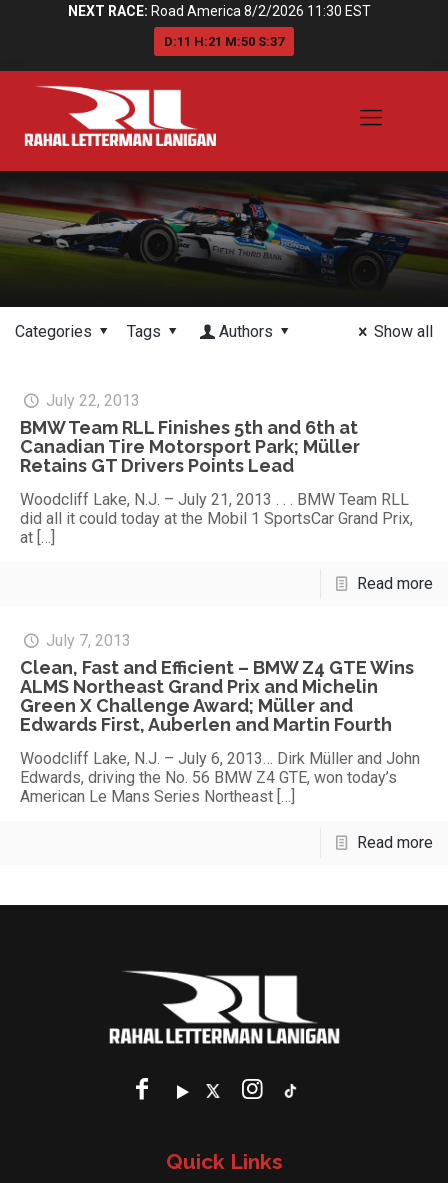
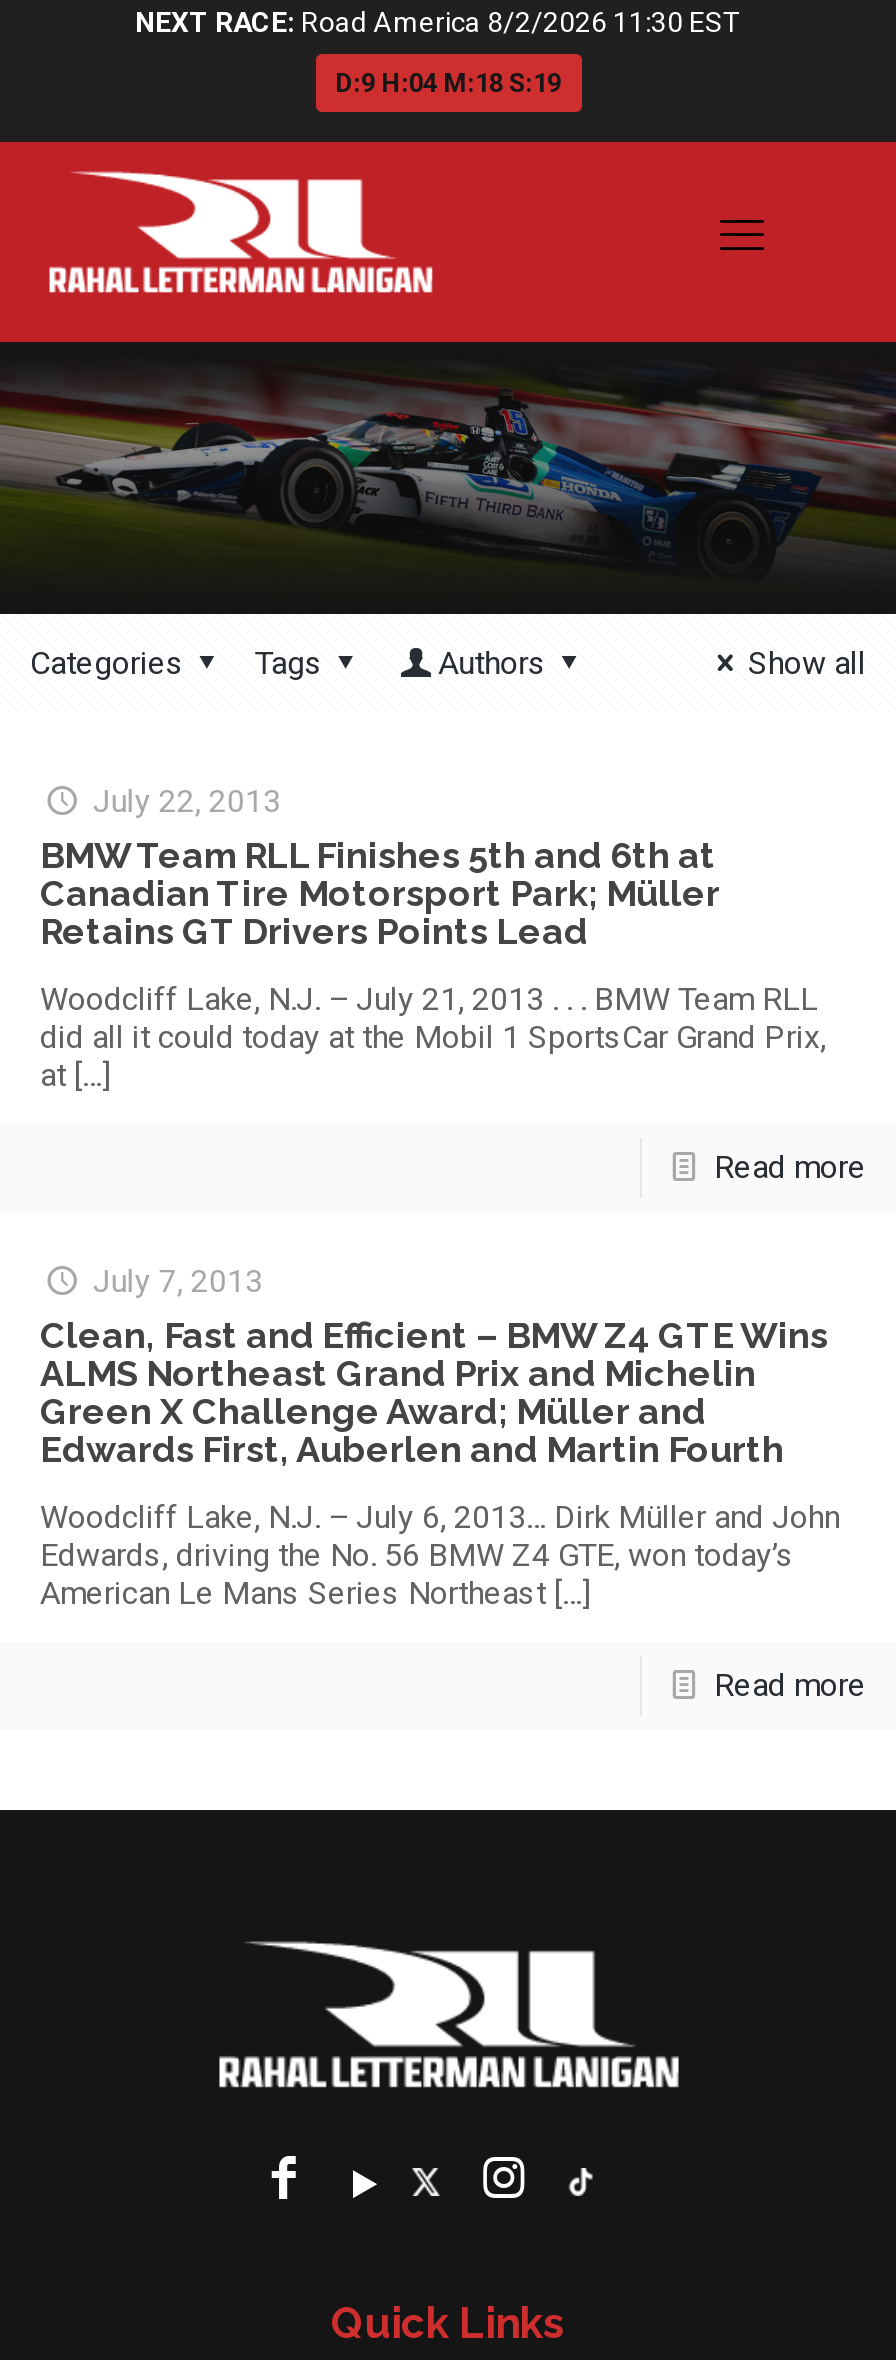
[164,34,284,49] D:11 H:21 M:50 S:37 -> [335,68,561,98] D:9 H:04 M:18 S:19

